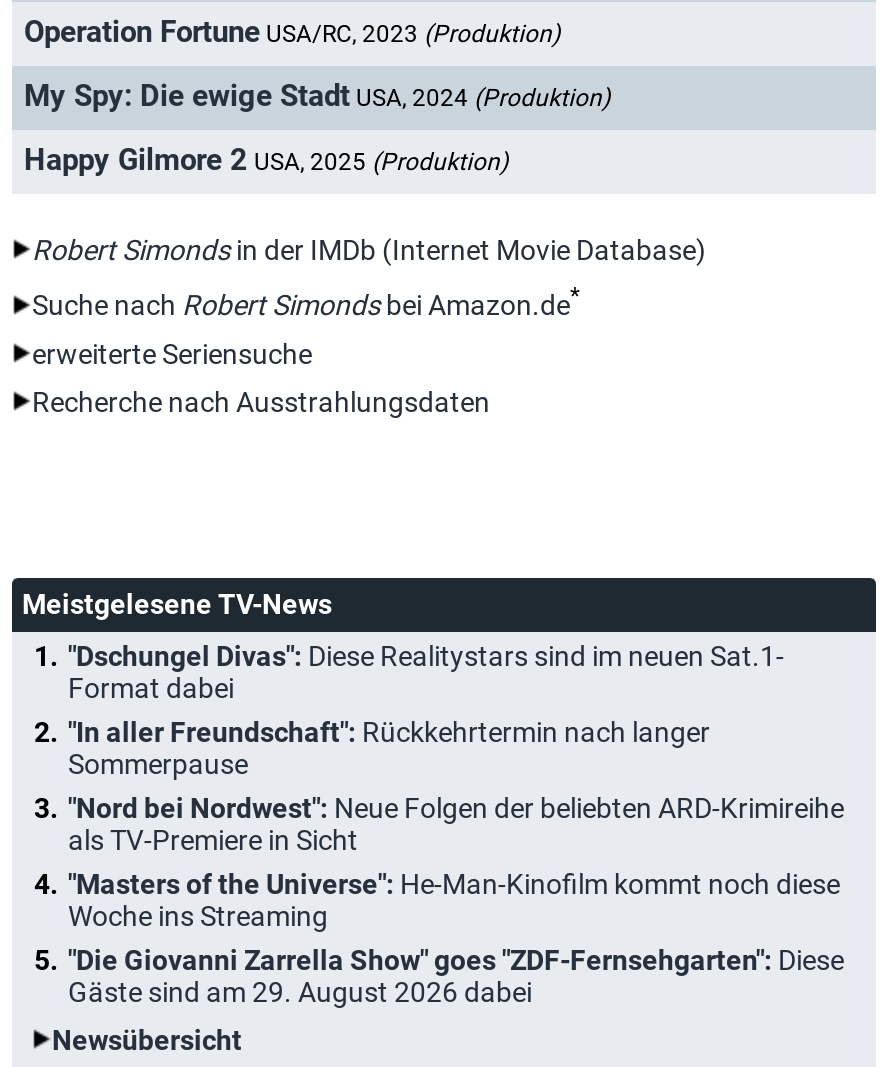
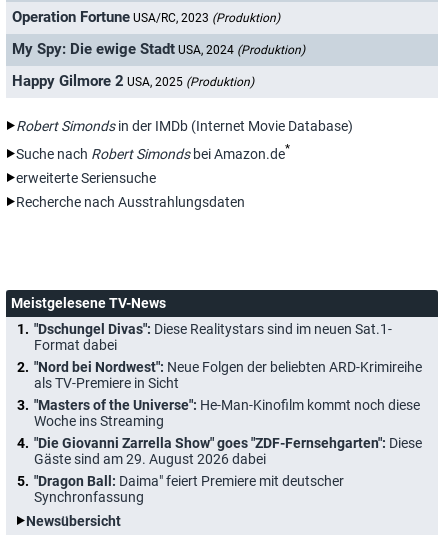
[68,715,710,779] "In aller Freundschaft": Rückkehrtermin nach langer | Sommerpause -> none
moved [68,791,844,1007] -> [34,359,422,467]: "Nord bei Nordwest": Neue Folgen der beliebten ARD-Krimireihe | als TV-Premiere in Sicht | "Masters of the Universe": He-Man-Kinofilm kommt noch diese | Woche ins Streaming | "Die Giovanni Zarrella Show" goes "ZDF-Fernsehgarten": Diese | Gäste sind am 29. August 2026 dabei
none -> [34,473,344,505] "Dragon Ball: Daima" feiert Premiere mit deutscher | Synchronfassung

